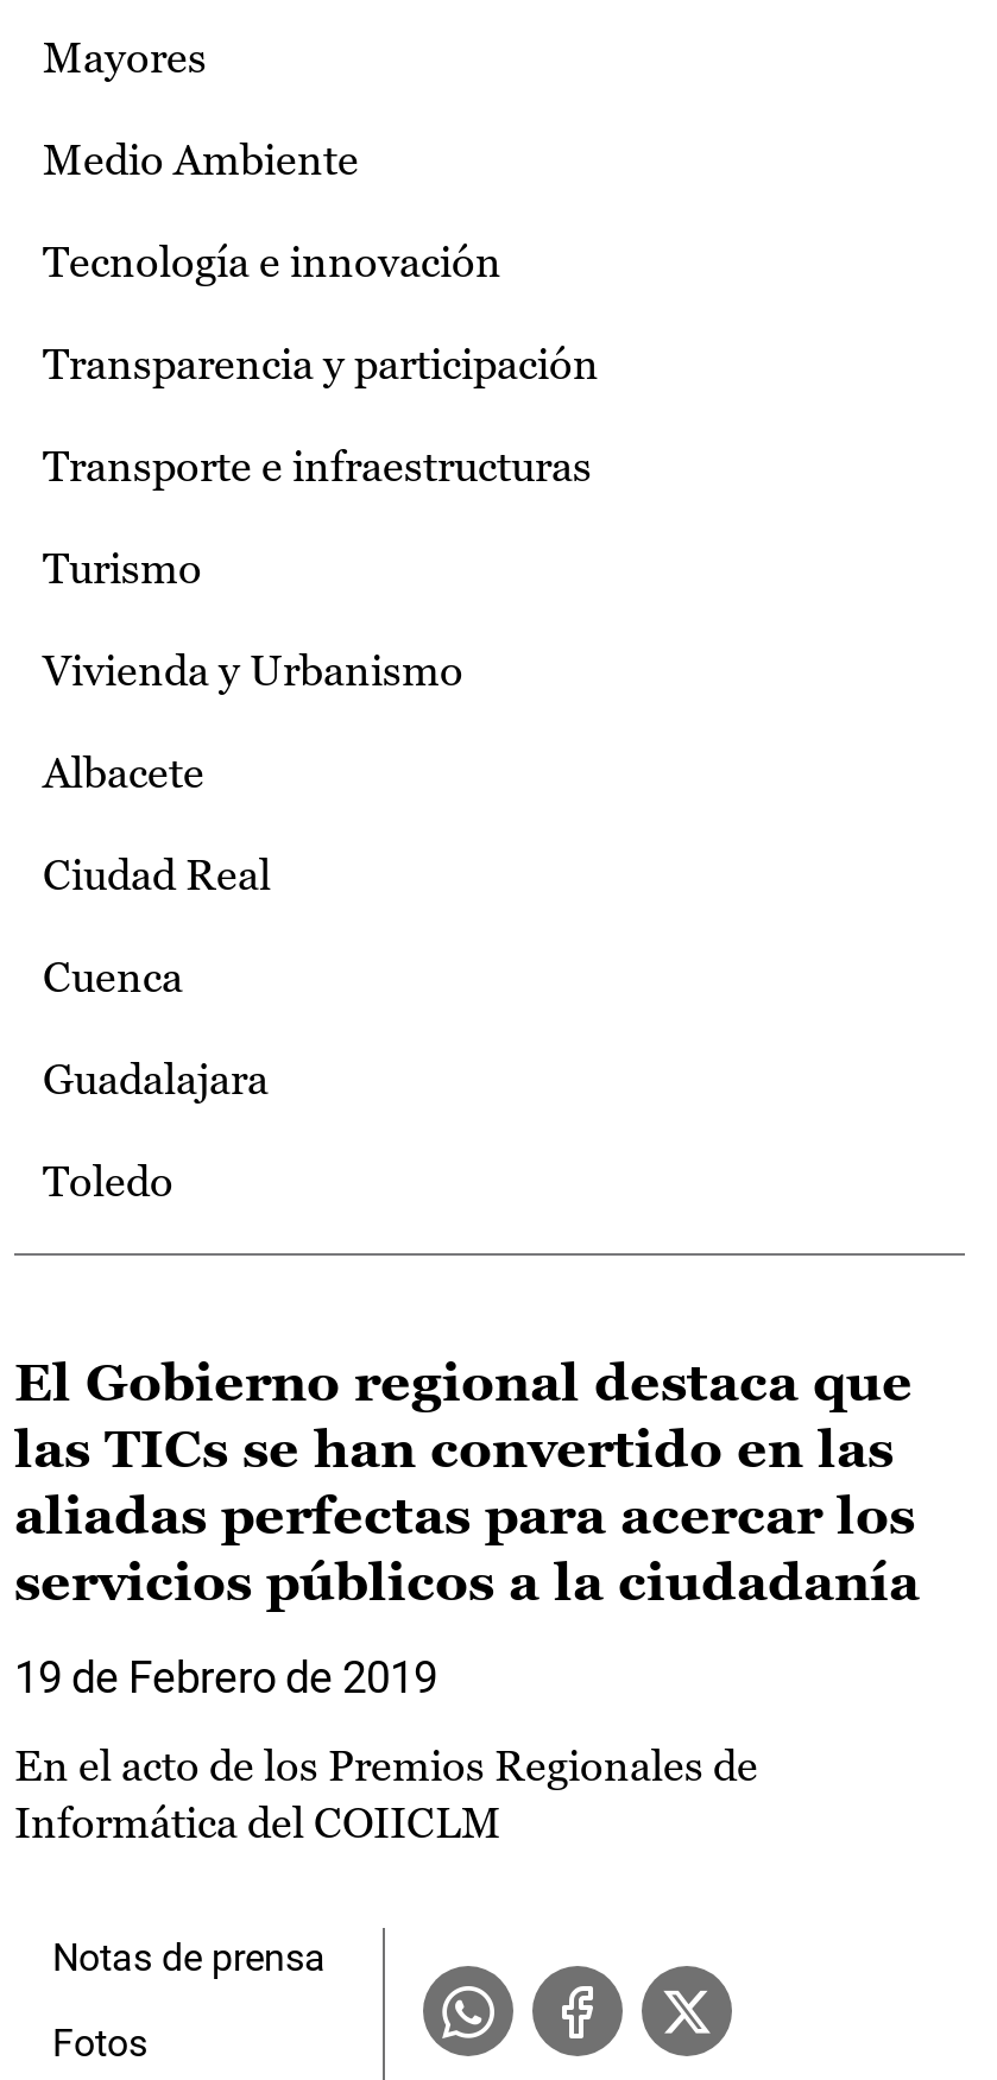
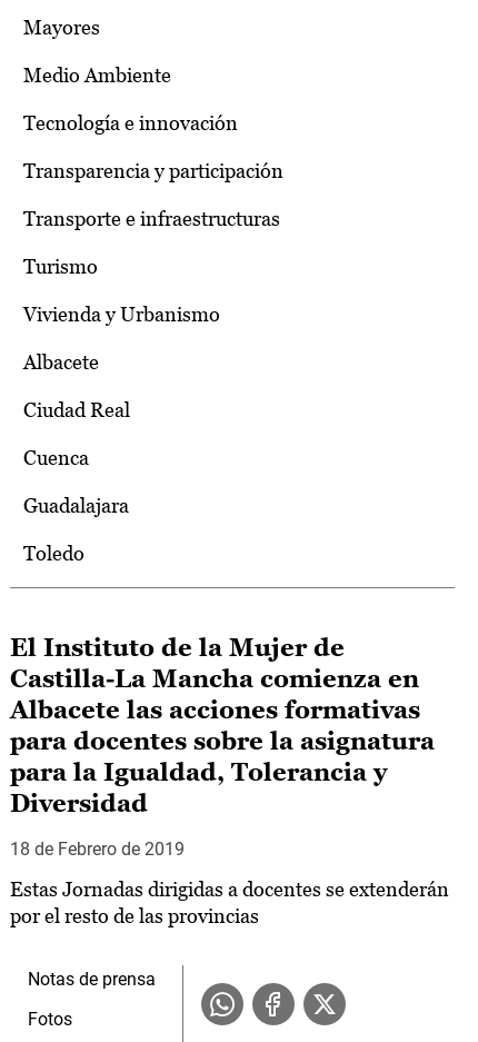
[14,1353,920,1612] El Gobierno regional destaca que | las TICs se han convertido en las | aliadas perfectas para acercar los | servicios públicos a la ciudadanía -> [10,634,435,817] El Instituto de la Mujer de | Castilla-La Mancha comienza en | Albacete las acciones formativas | para docentes sobre la asignatura | para la Igualdad, Tolerancia y | Diversidad
[14,1653,437,1702] 19 de Febrero de 2019 -> [10,839,185,860] 18 de Febrero de 2019
[14,1741,758,1847] En el acto de los Premios Regionales de | Informática del COIICLM -> [10,878,449,928] Estas Jornadas dirigidas a docentes se extenderán | por el resto de las provincias

